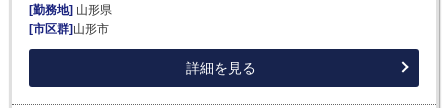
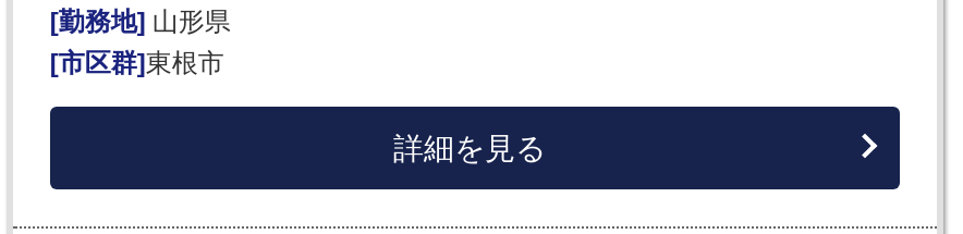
[29,22,109,36] [市区群]山形市 -> [50,48,224,78] [市区群]東根市

